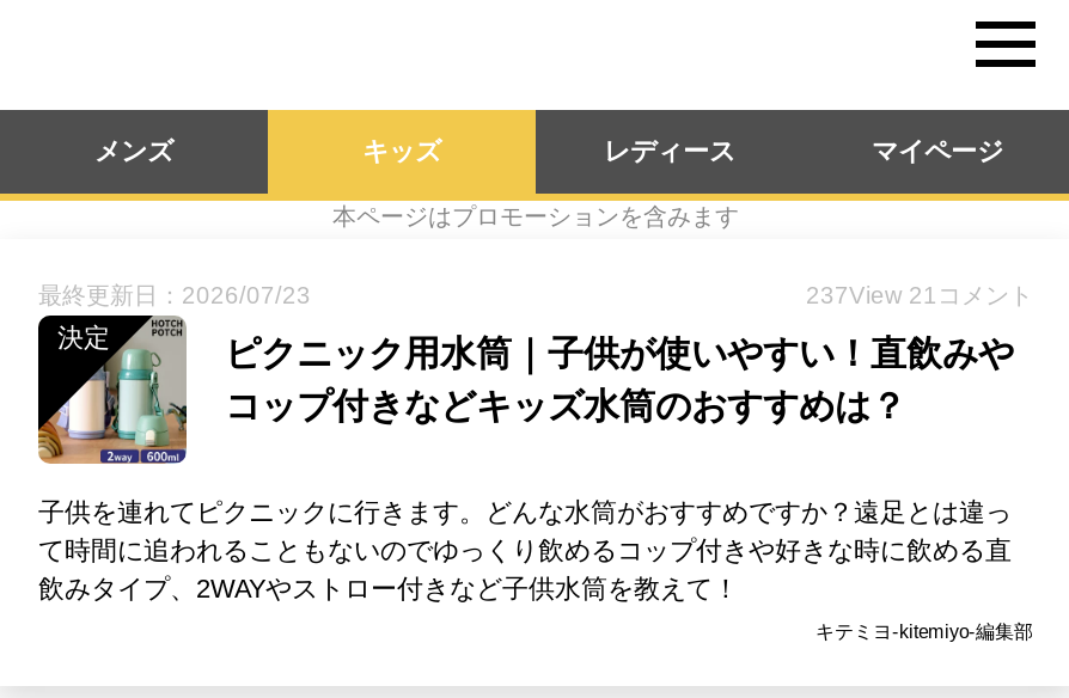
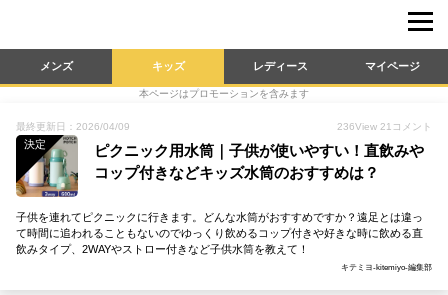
[38,282,311,308] 最終更新日：2026/07/23 -> [16,121,130,132] 最終更新日：2026/04/09
[806,282,1033,308] 237View 21コメント -> [337,121,432,132] 236View 21コメント

